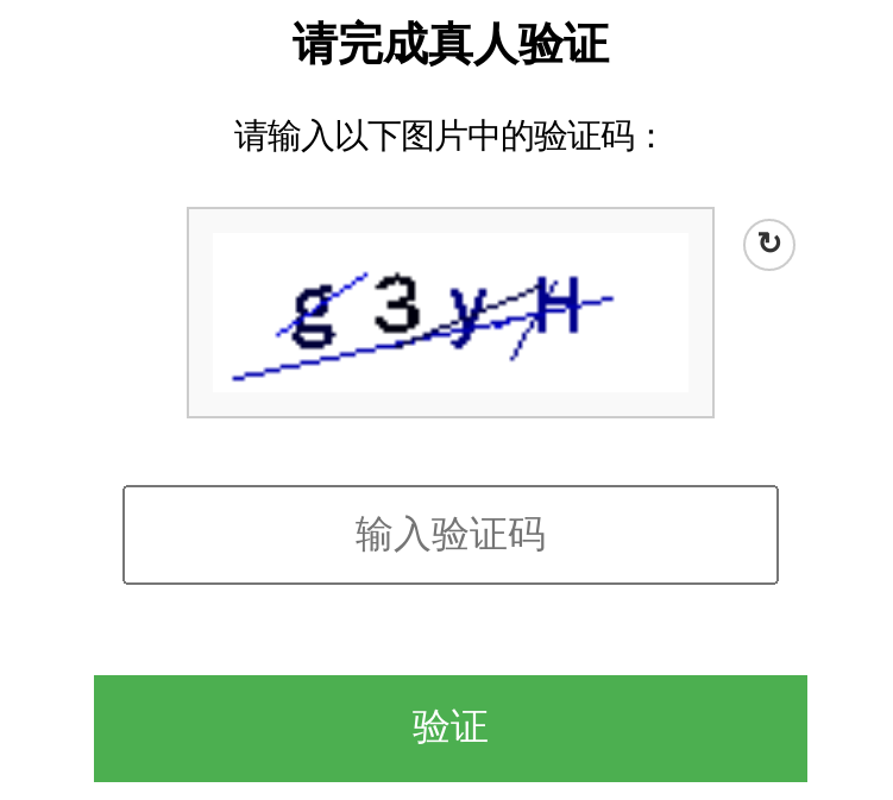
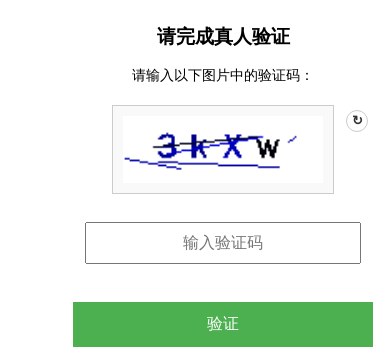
[218,271,624,385] [image] -> [124,132,297,178] [image]

